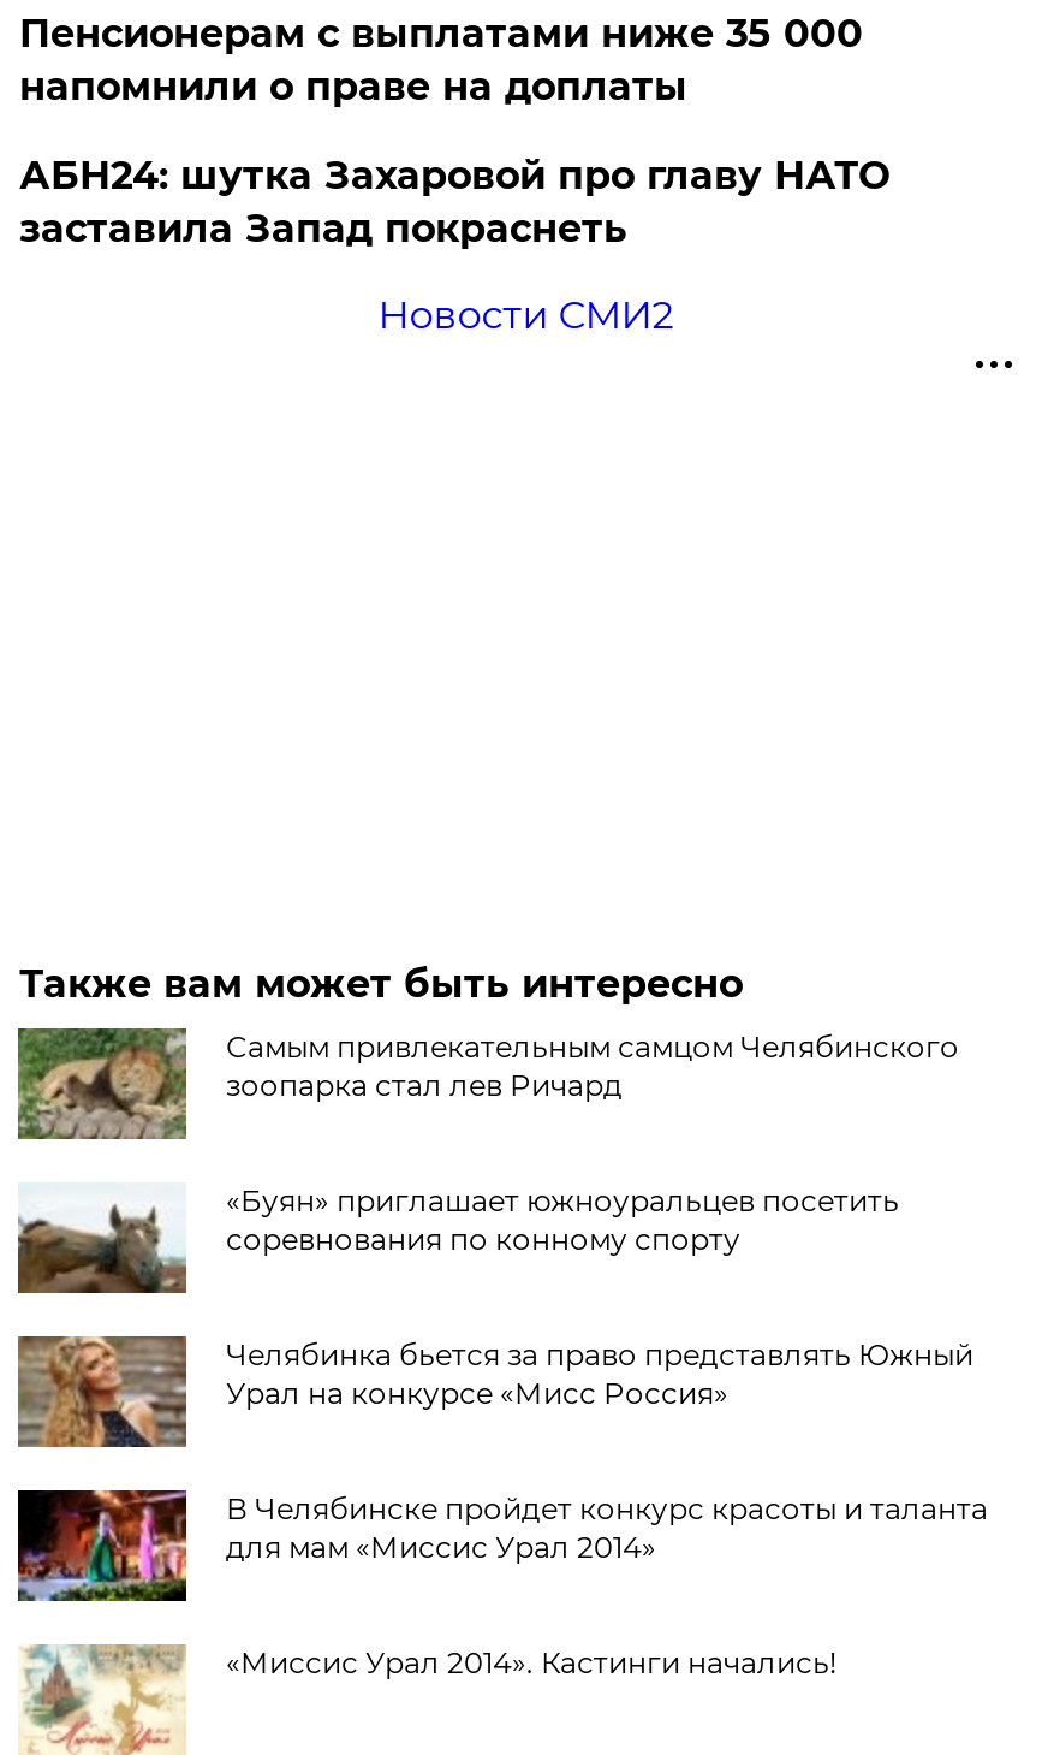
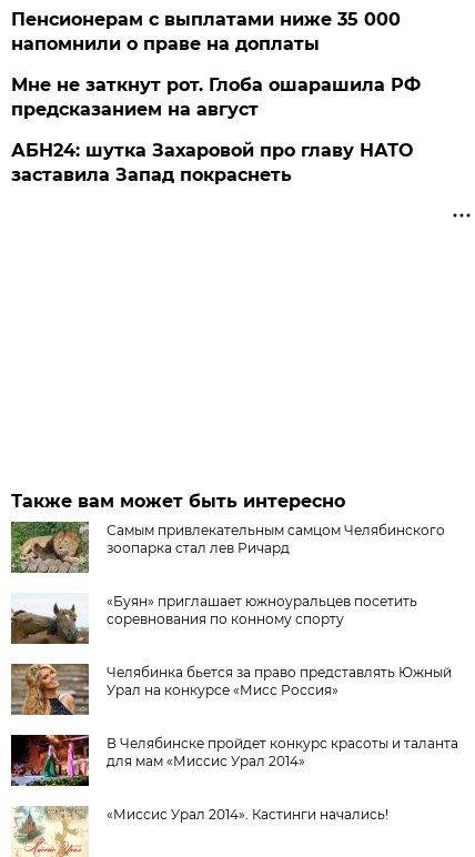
none -> [12,75,421,120] Мне не заткнут рот. Глоба ошарашила РФ | предсказанием на август
moved [19,153,889,252] -> [12,140,413,186]: АБН24: шутка Захаровой про главу НАТО | заставила Запад покраснеть
[378,293,674,339] Новости СМИ2 -> none

